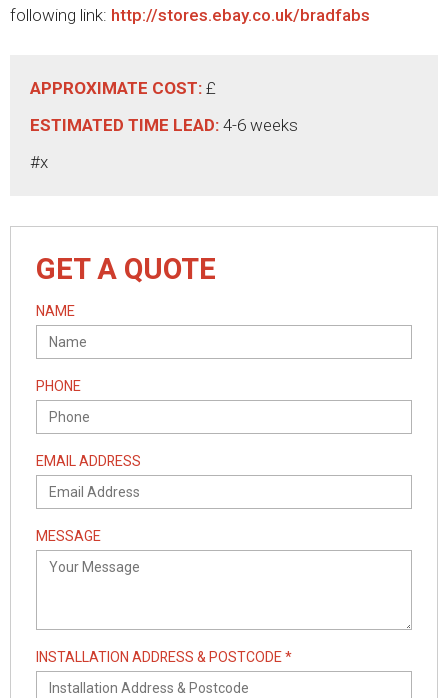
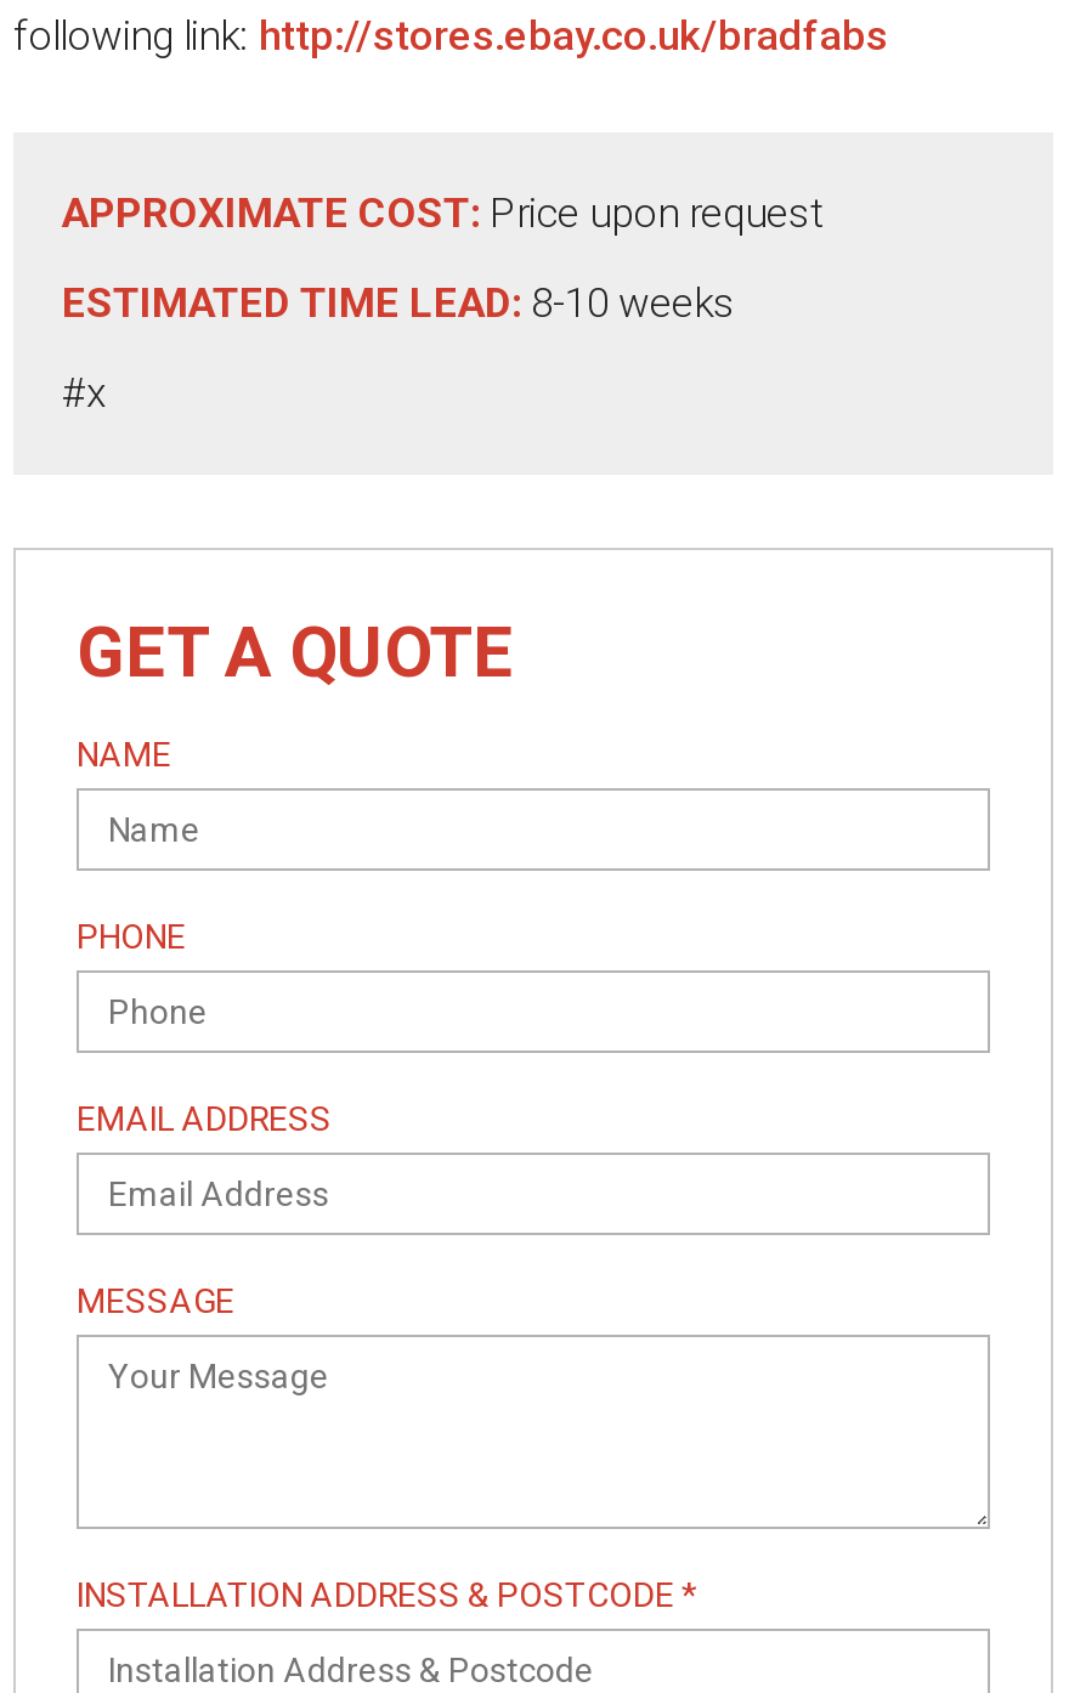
[30,78,216,98] APPROXIMATE COST: £ -> [62,188,825,237] APPROXIMATE COST: Price upon request
[30,115,298,135] ESTIMATED TIME LEAD: 4-6 weeks -> [62,278,735,327] ESTIMATED TIME LEAD: 8-10 weeks

